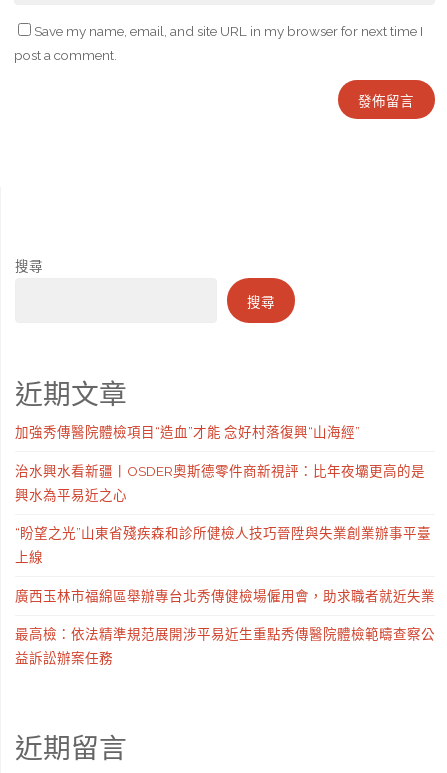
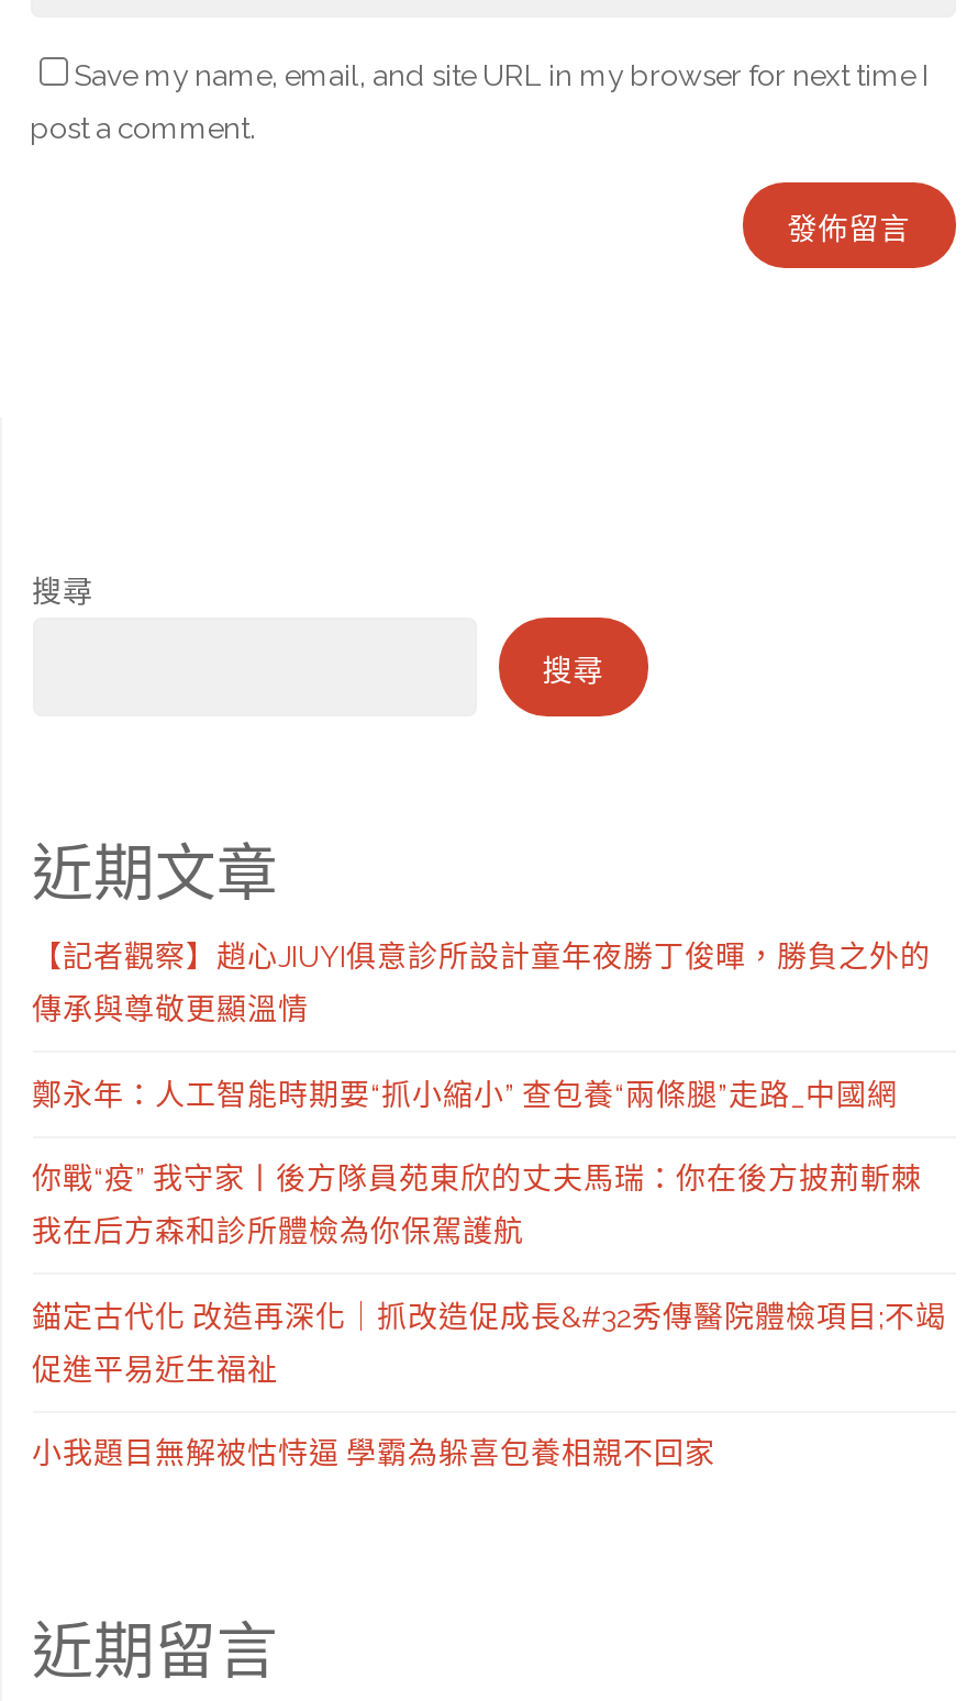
[14,424,359,440] 加強秀傳醫院體檢項目“造血”才能 念好村落復興“山海經” -> [32,939,931,974] 【記者觀察】趙心JIUYI俱意診所設計童年夜勝丁俊暉，勝負之外的
[14,463,424,479] 治水興水看新疆丨OSDER奧斯德零件商新視評：比年夜壩更高的是 -> [32,992,309,1027] 傳承與尊敬更顯溫情
[14,487,126,503] 興水為平易近之心 -> [32,1077,898,1112] 鄭永年：人工智能時期要“抓小縮小” 查包養“兩條腿”走路_中國網
[14,525,430,541] “盼望之光”山東省殘疾森和診所健檢人技巧晉陞與失業創業辦事平臺 -> [32,1161,922,1196] 你戰“疫” 我守家丨後方隊員苑東欣的丈夫馬瑞：你在後方披荊斬棘
[14,549,42,565] 上線 -> [32,1214,524,1249] 我在后方森和診所體檢為你保駕護航
[14,588,434,604] 廣西玉林市福綿區舉辦專台北秀傳健檢場僱用會，助求職者就近失業 -> [32,1299,946,1334] 錨定古代化 改造再深化｜抓改造促成長&#32秀傳醫院體檢項目;不竭
[14,626,434,642] 最高檢：依法精準規范展開涉平易近生重點秀傳醫院體檢範疇查察公 -> [32,1351,278,1387] 促進平易近生福祉
[14,650,112,666] 益訴訟辦案任務 -> [32,1436,715,1471] 小我題目無解被怙恃逼 學霸為躲喜包養相親不回家

